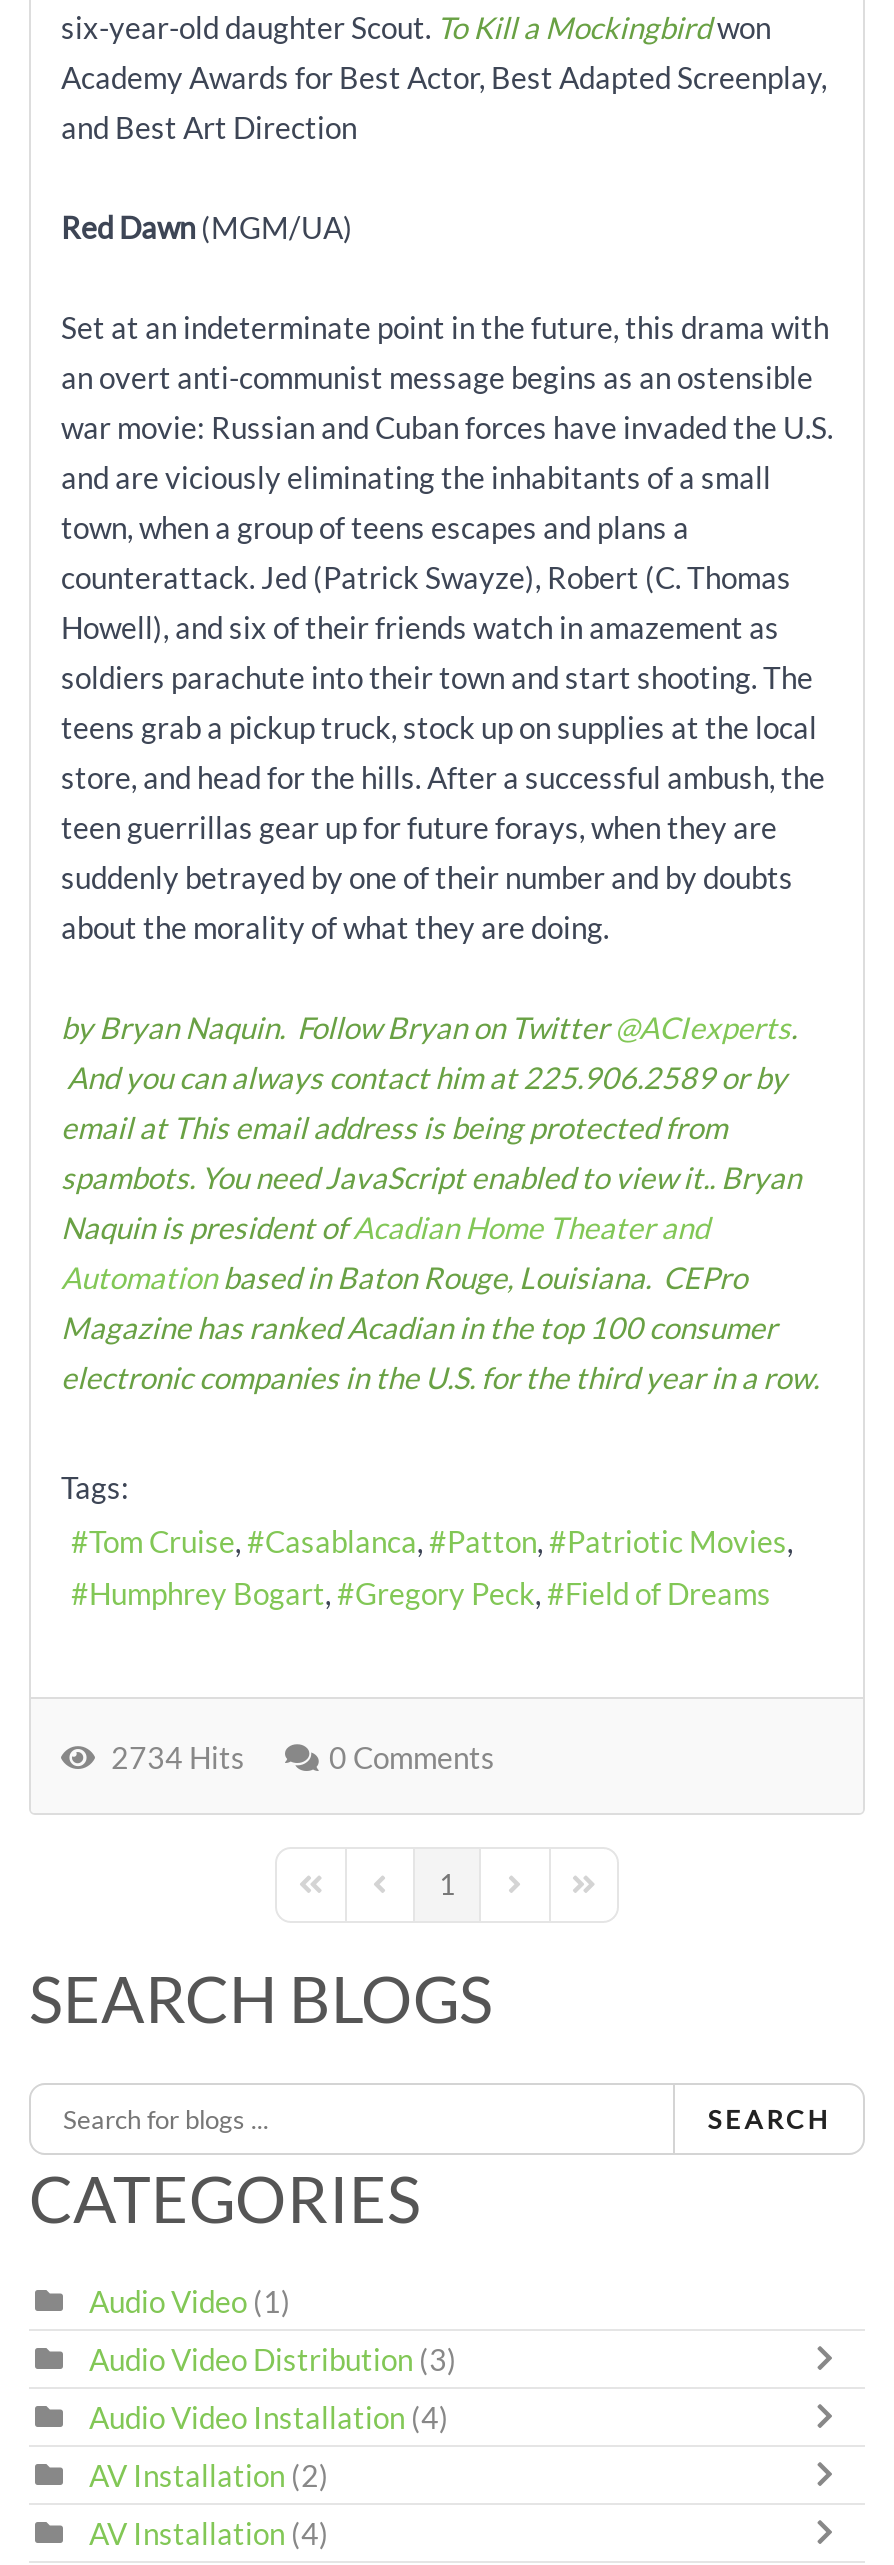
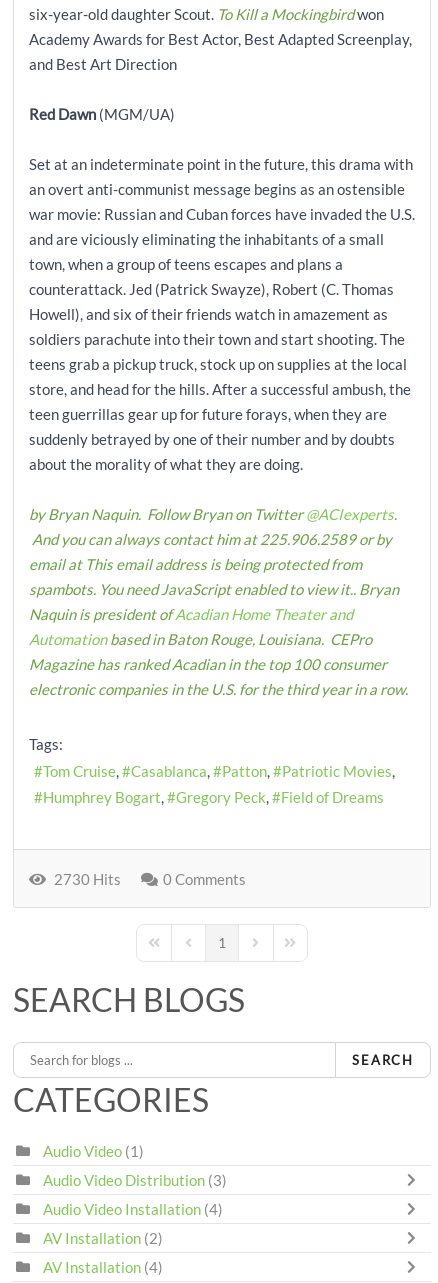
[99,1739,245,1775] 2734 Hits -> [48,870,121,888] 2730 Hits

